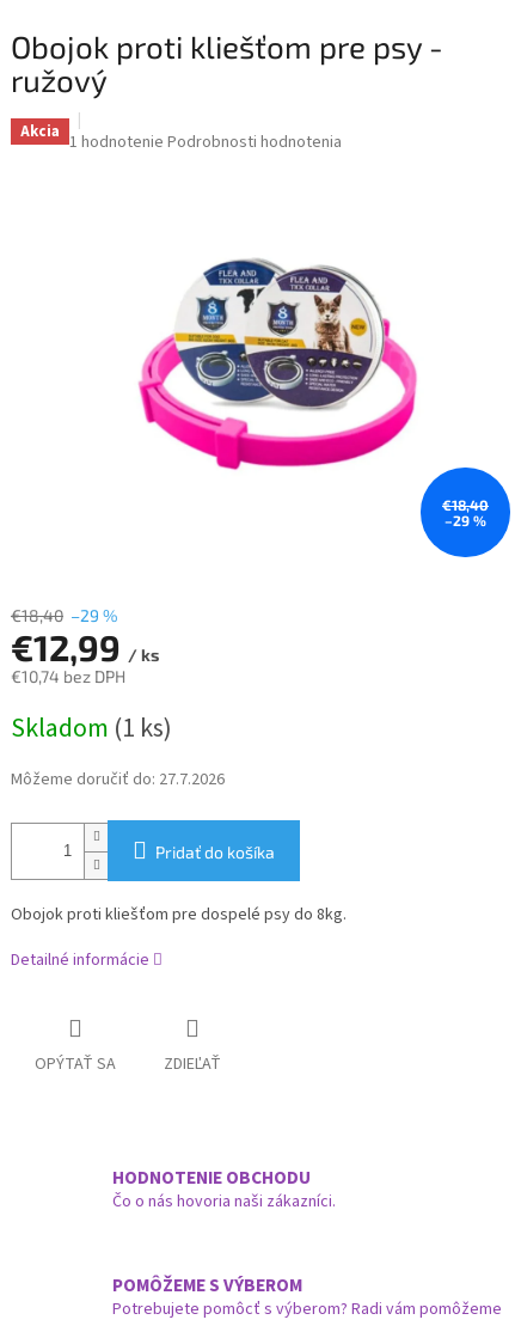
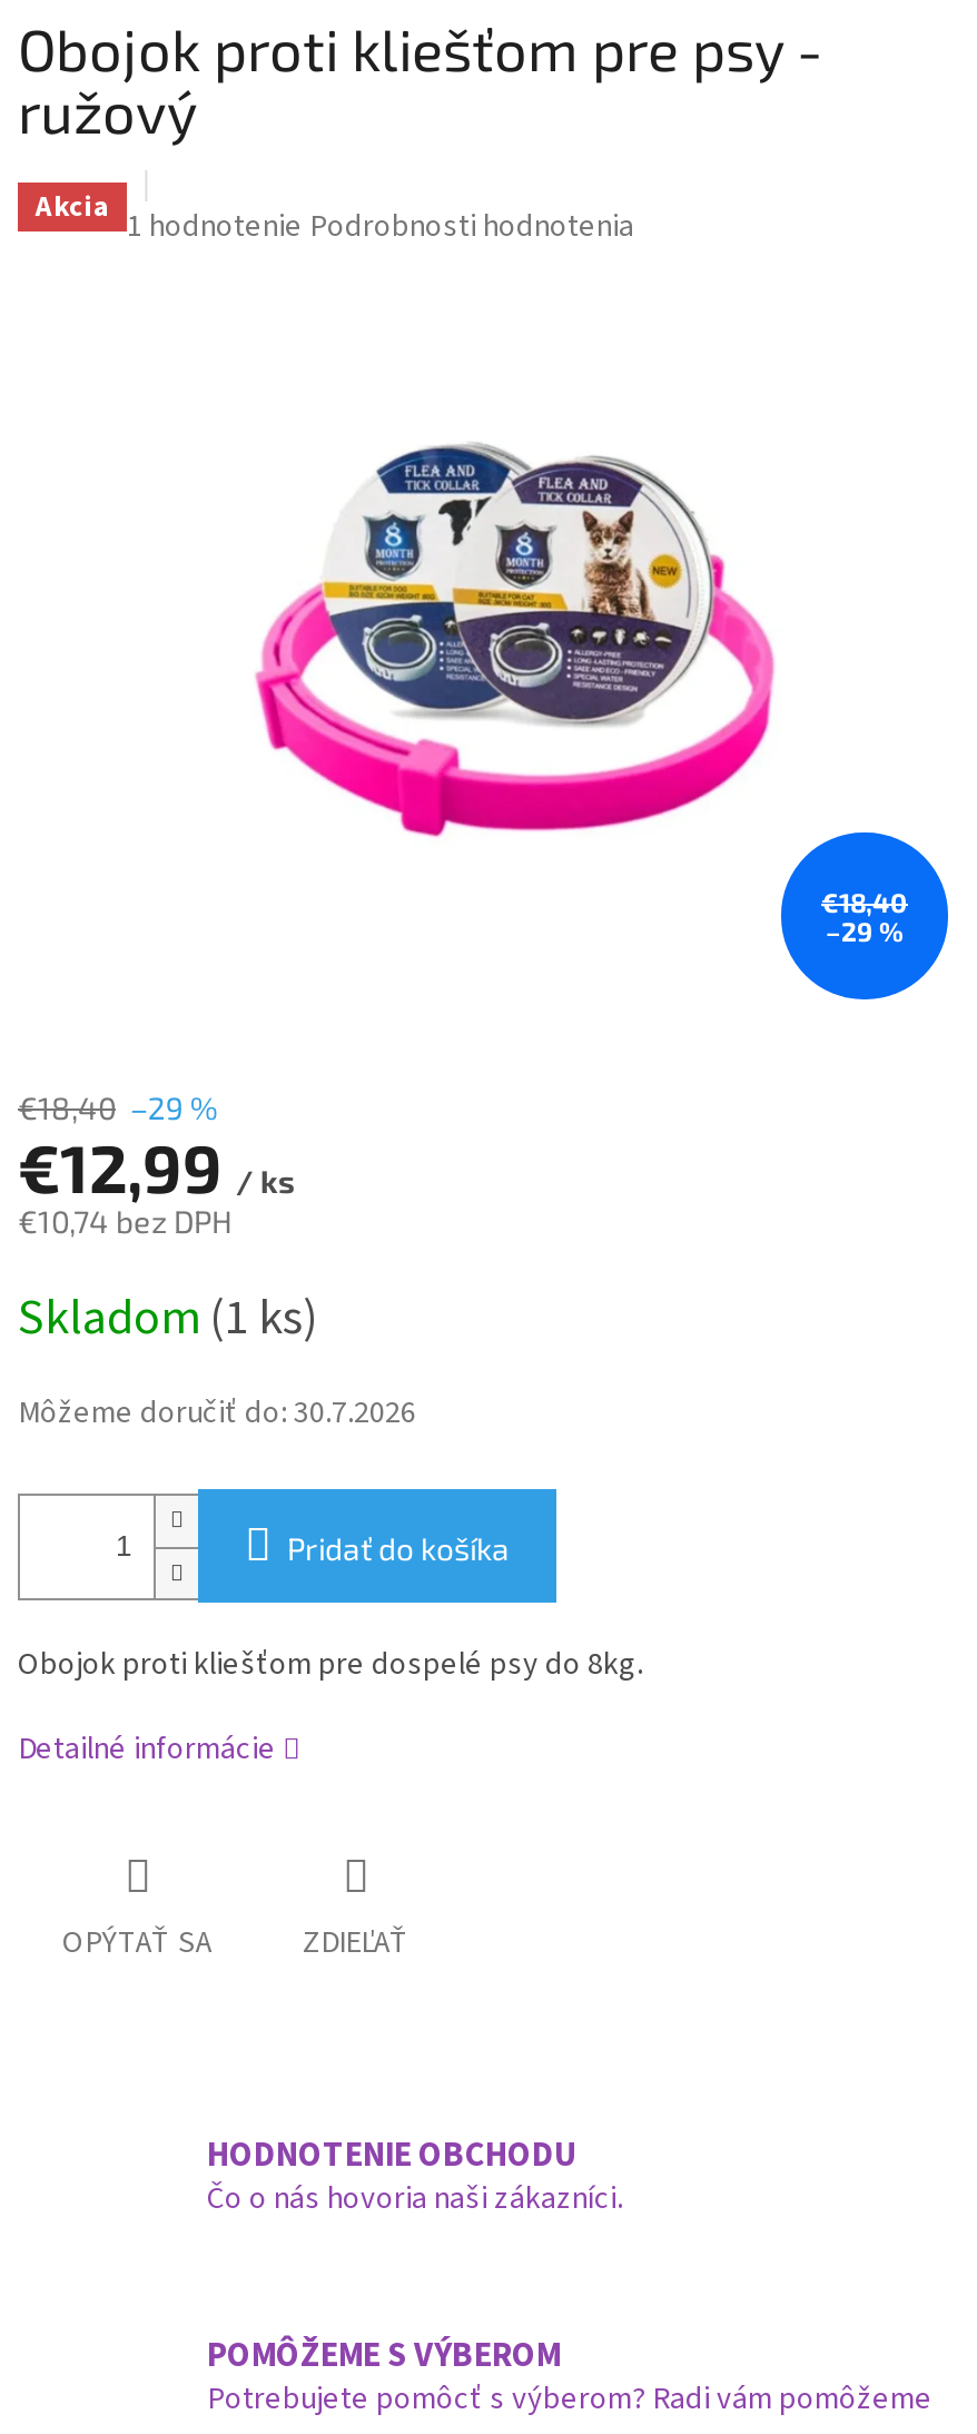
[11,768,225,792] Môžeme doručiť do: 27.7.2026 -> [18,1392,416,1437] Môžeme doručiť do: 30.7.2026

